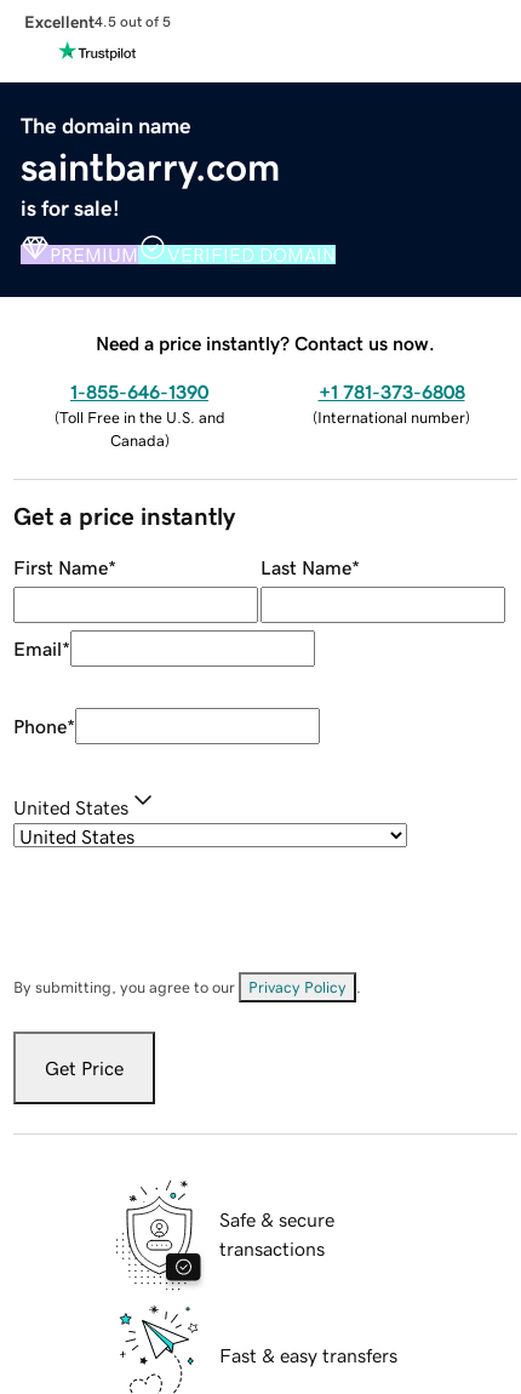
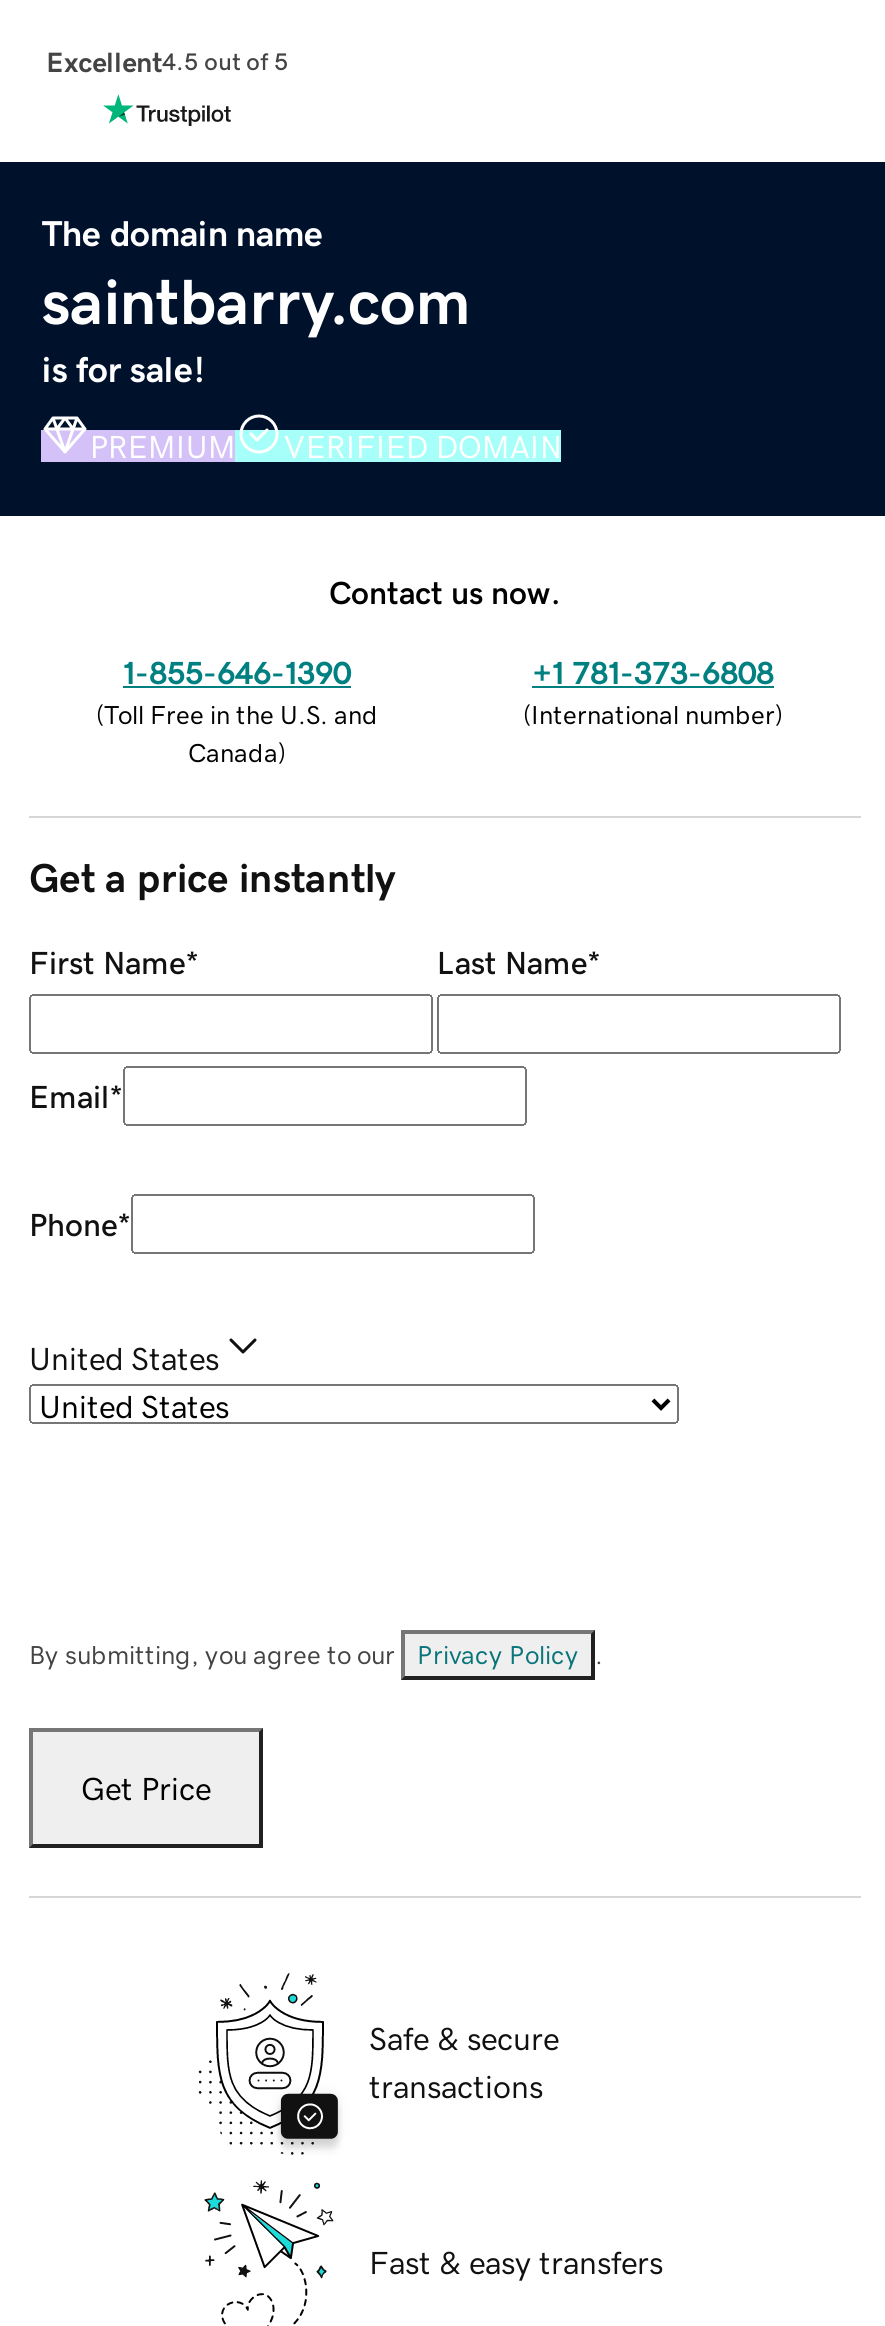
[96,333,435,352] Need a price instantly? Contact us now. -> [329,575,561,607] Contact us now.

